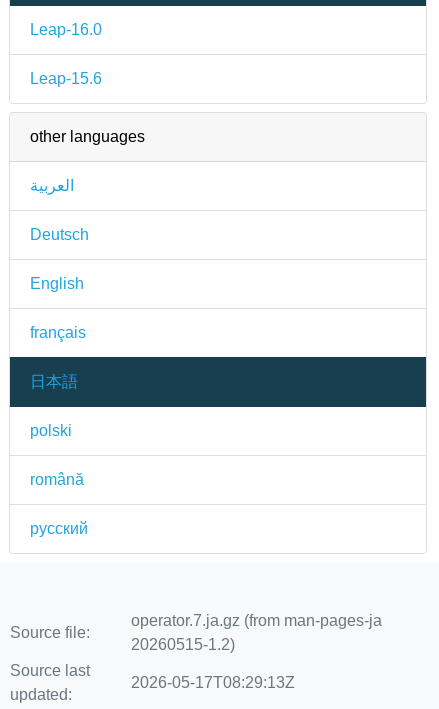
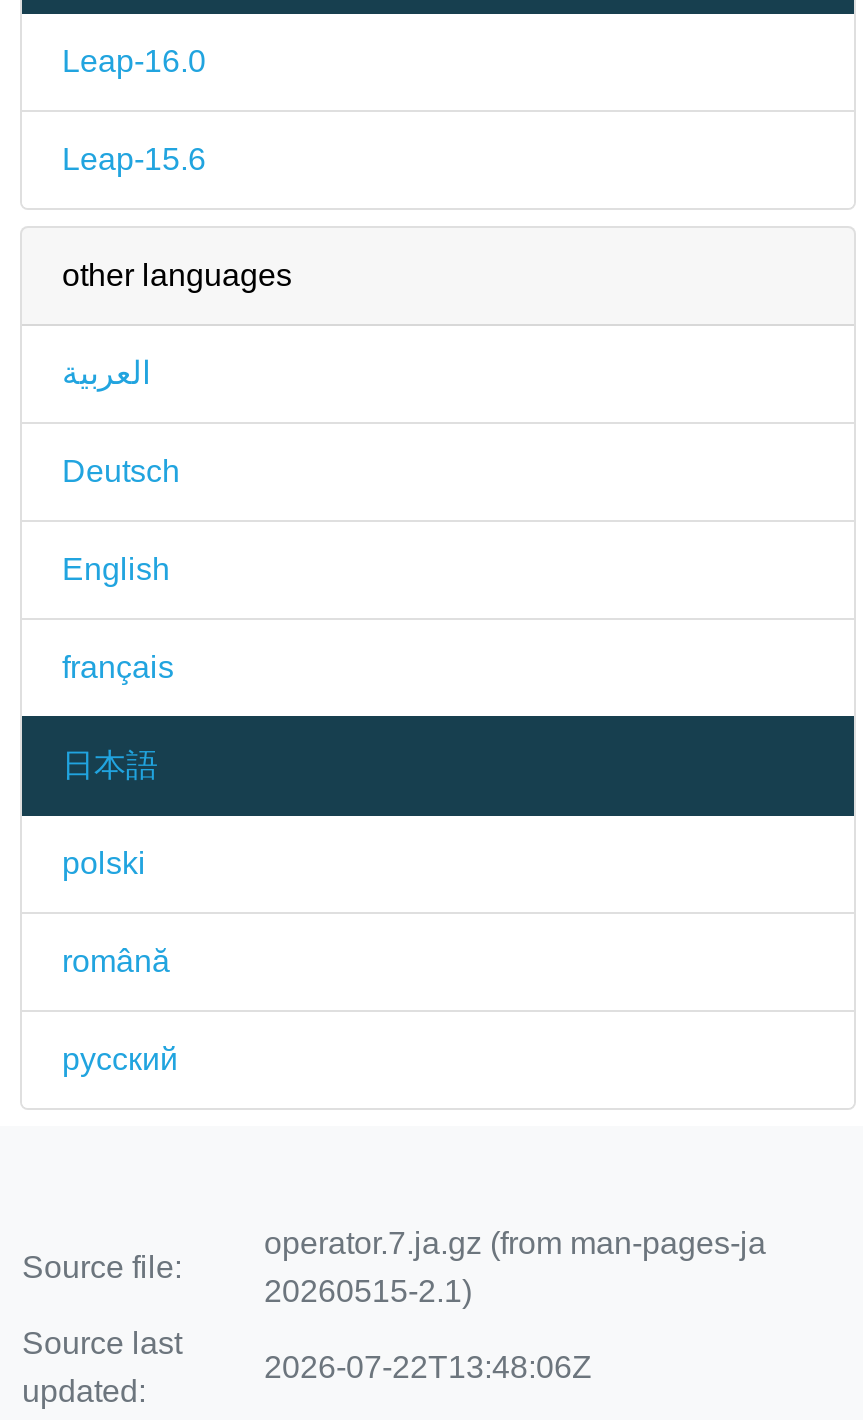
[131,636,235,653] 20260515-1.2) -> [264,1274,472,1308] 20260515-2.1)
[131,674,295,691] 2026-05-17T08:29:13Z -> [264,1350,592,1384] 2026-07-22T13:48:06Z

